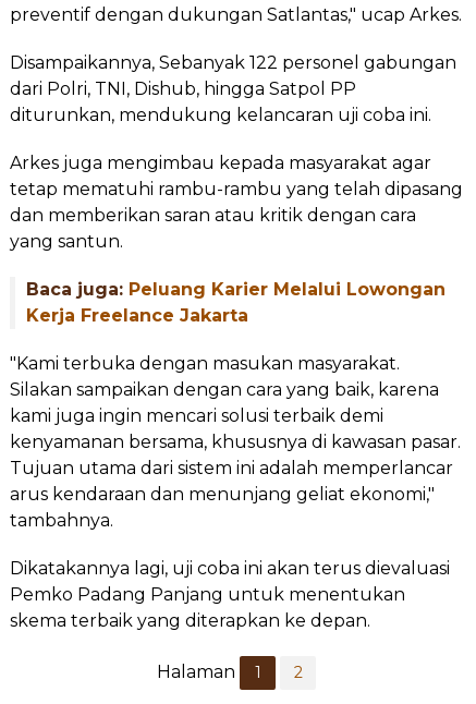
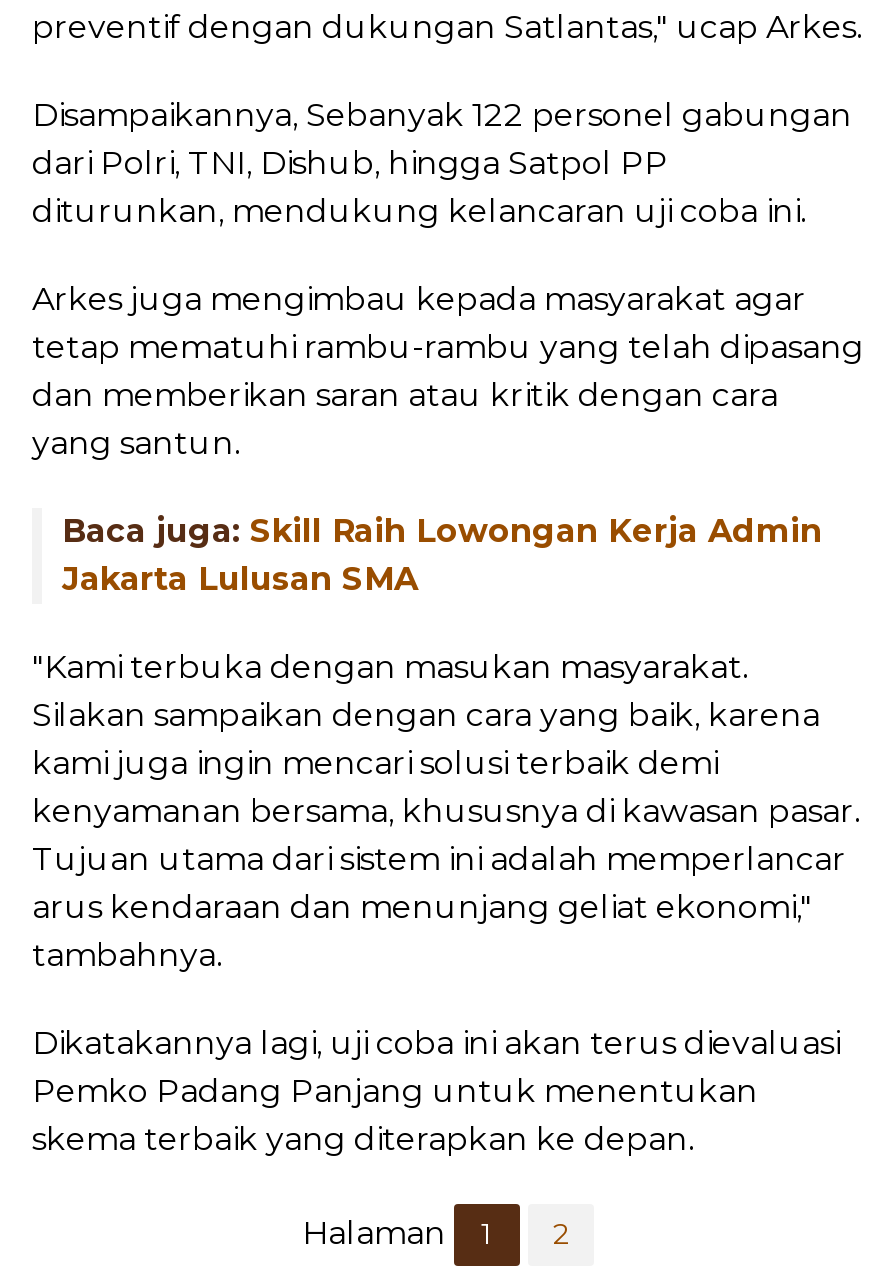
[26,279,446,326] Baca juga: Peluang Karier Melalui Lowongan | Kerja Freelance Jakarta -> [62,512,822,598] Baca juga: Skill Raih Lowongan Kerja Admin | Jakarta Lulusan SMA

